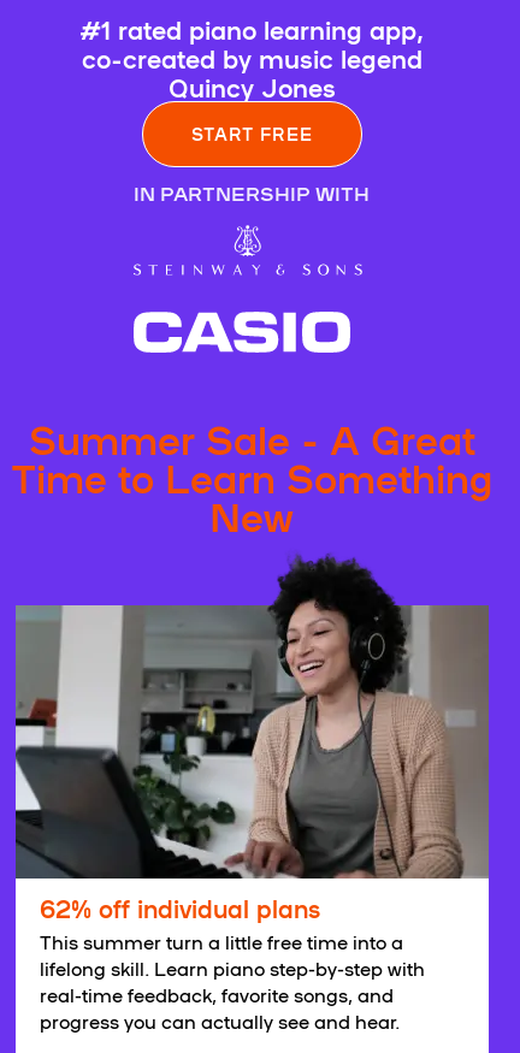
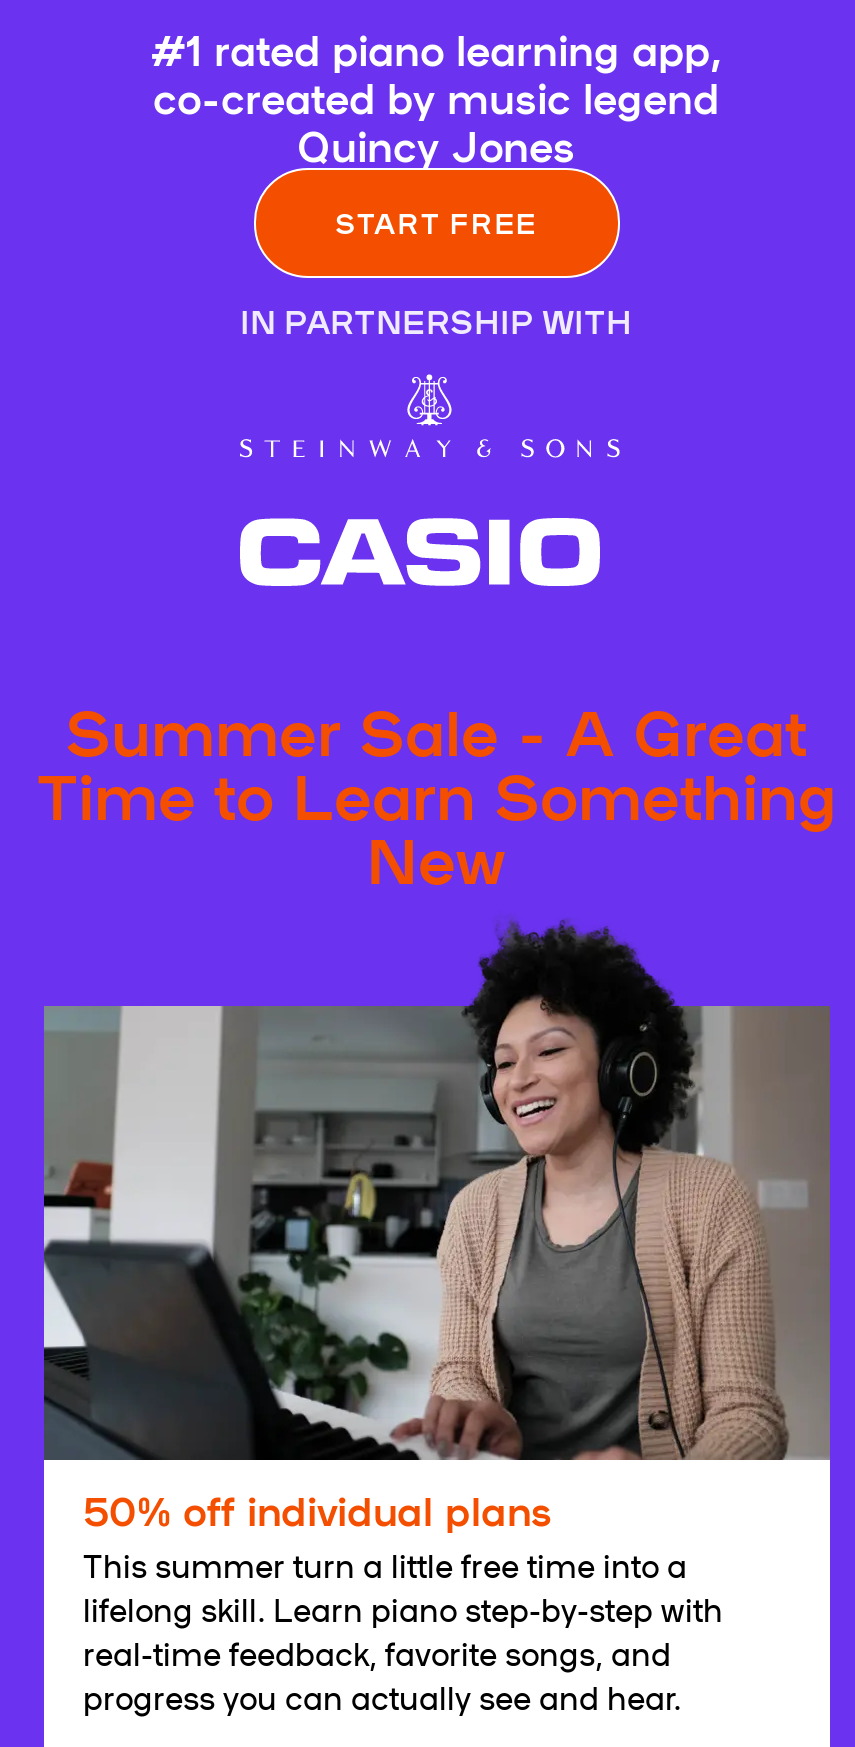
[39,890,320,924] 62% off individual plans -> [83,1479,551,1535] 50% off individual plans

